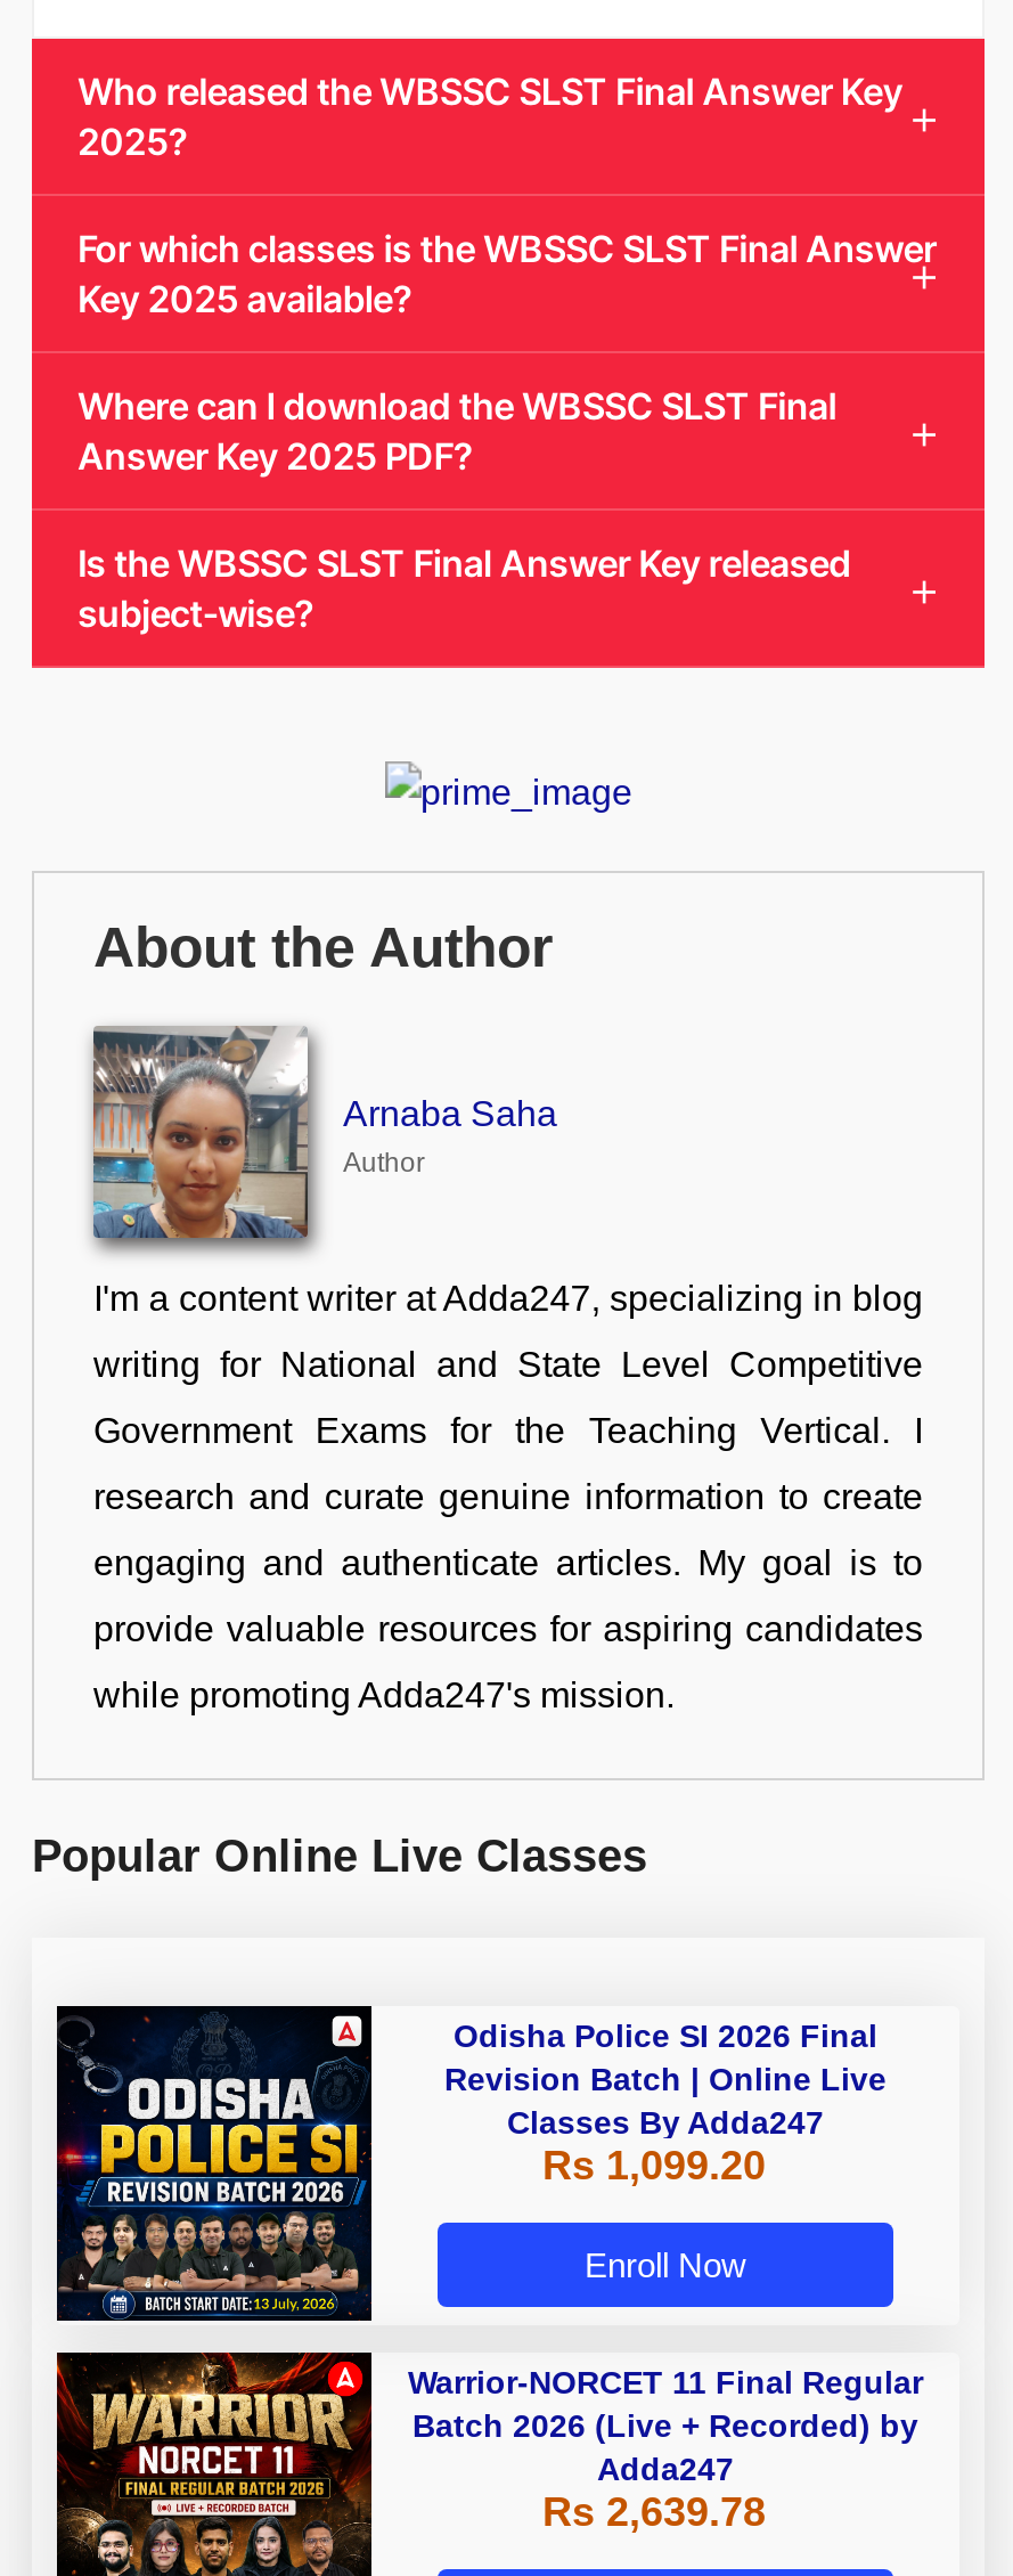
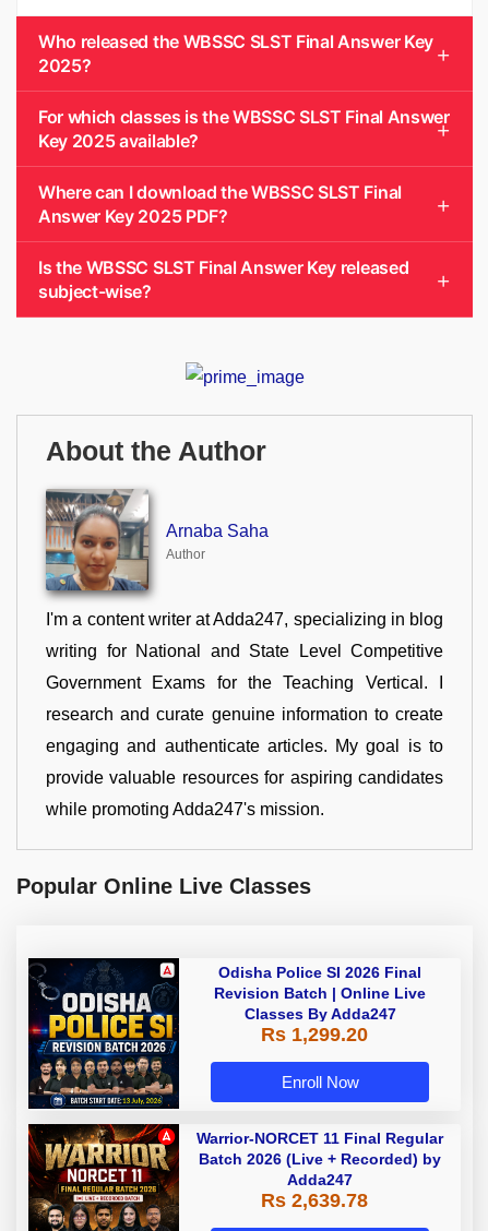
[542,2142,766,2188] Rs 1,099.20 -> [261,1023,368,1045] Rs 1,299.20

